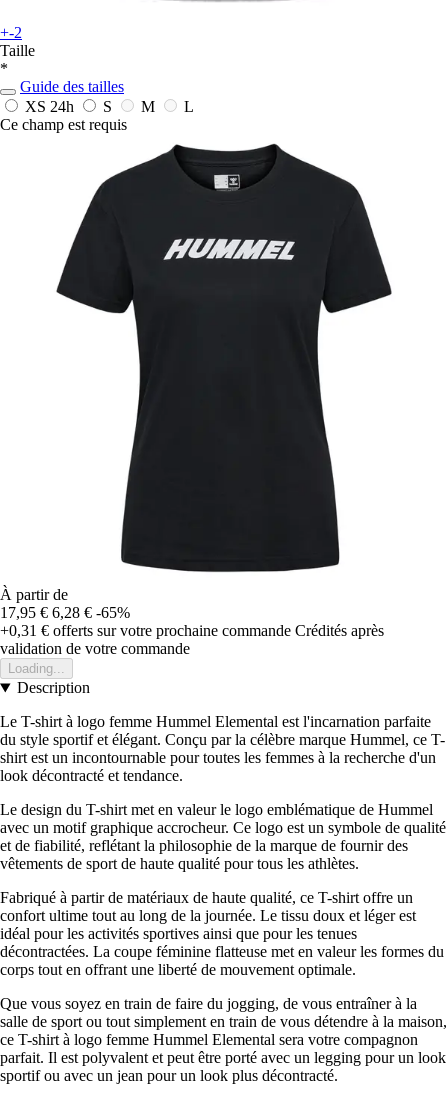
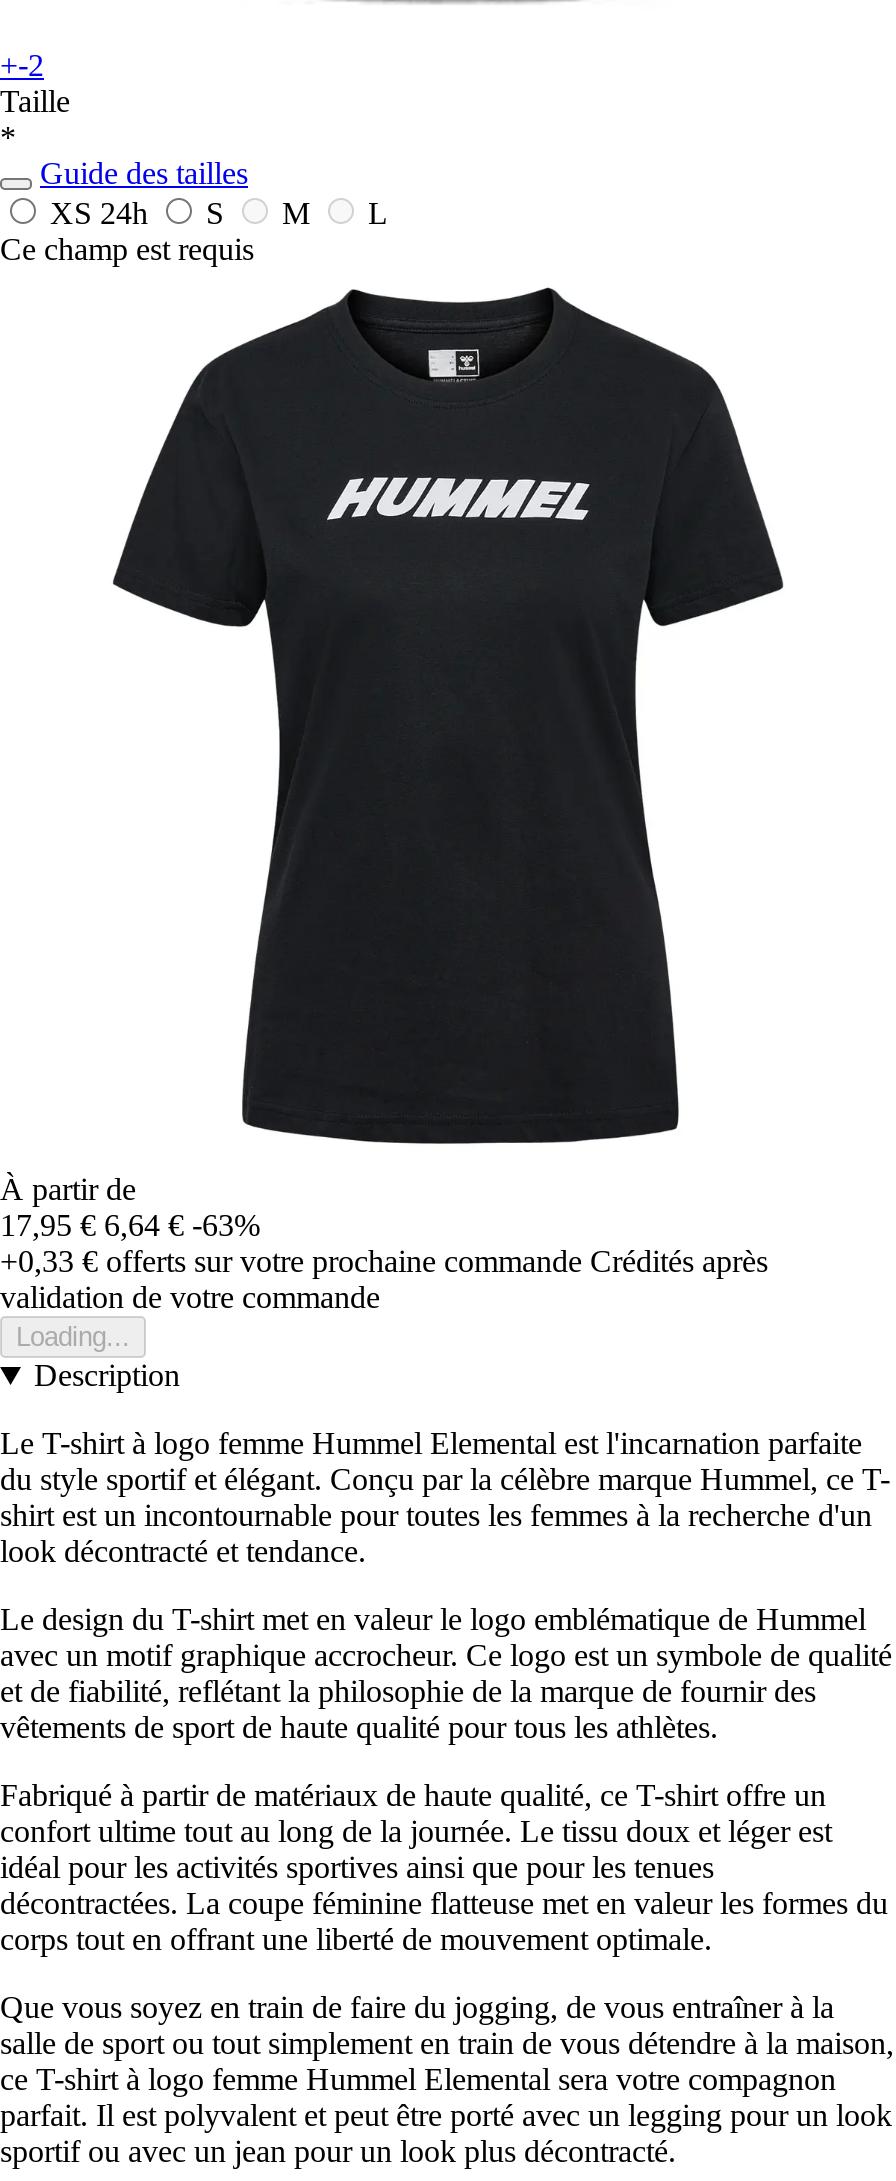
[0,604,130,621] 17,95 € 6,28 € -65% -> [0,1208,260,1242] 17,95 € 6,64 € -63%
[0,622,384,639] +0,31 €offerts sur votre prochaine commande Crédités après -> [0,1244,768,1278] +0,33 €offerts sur votre prochaine commande Crédités après

